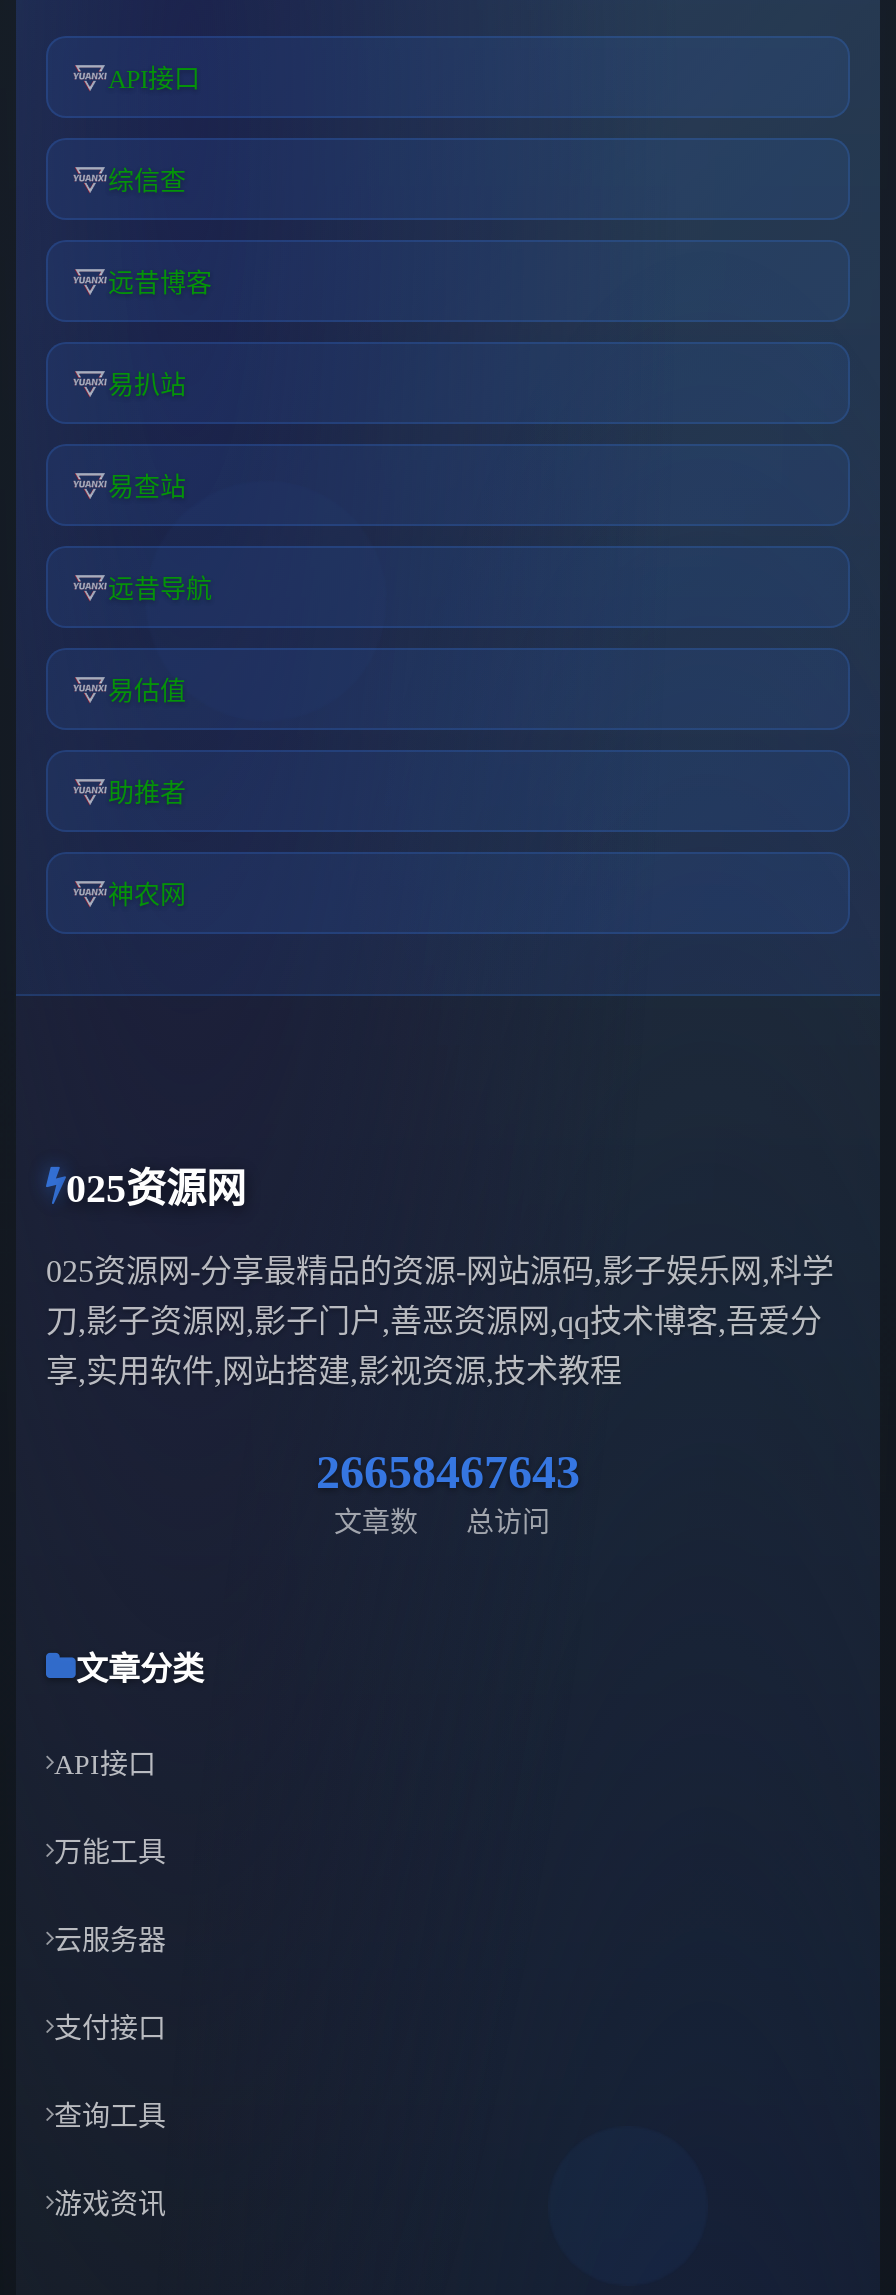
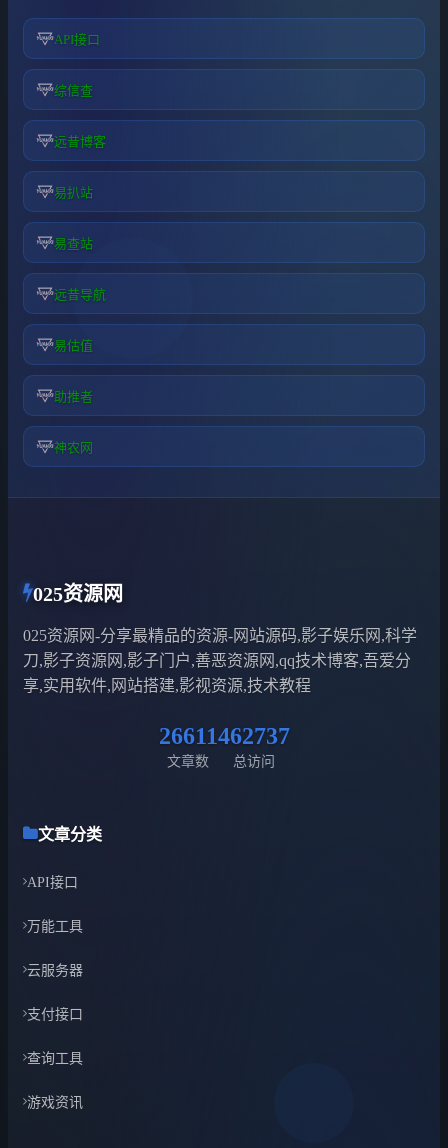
[316,1445,436,1497] 26658 -> [158,723,217,749] 26611
[436,1445,580,1497] 467643 -> [217,723,289,749] 462737

